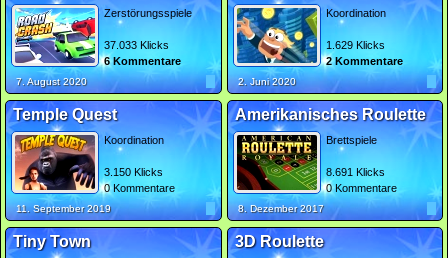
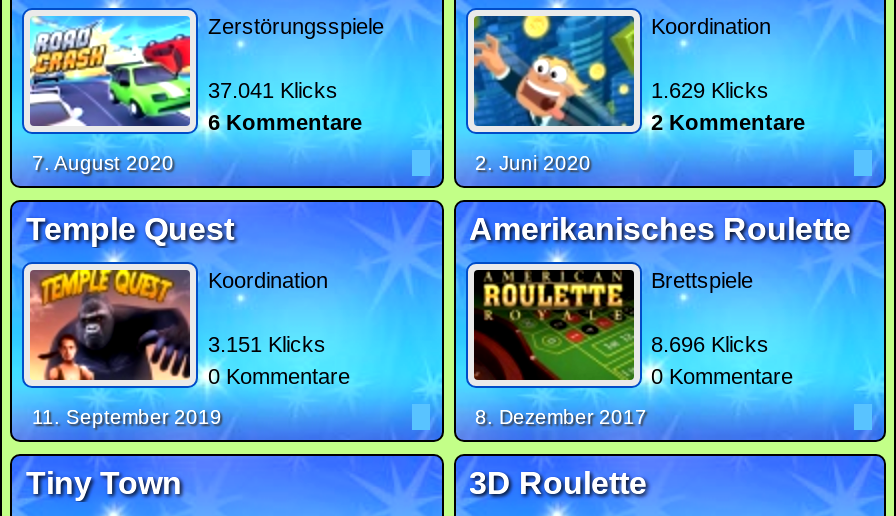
[104,39,169,51] 37.033 Klicks -> [208,78,338,102] 37.041 Klicks
[104,166,163,178] 3.150 Klicks -> [208,332,326,356] 3.151 Klicks
[325,166,384,178] 8.691 Klicks -> [651,332,769,356] 8.696 Klicks

